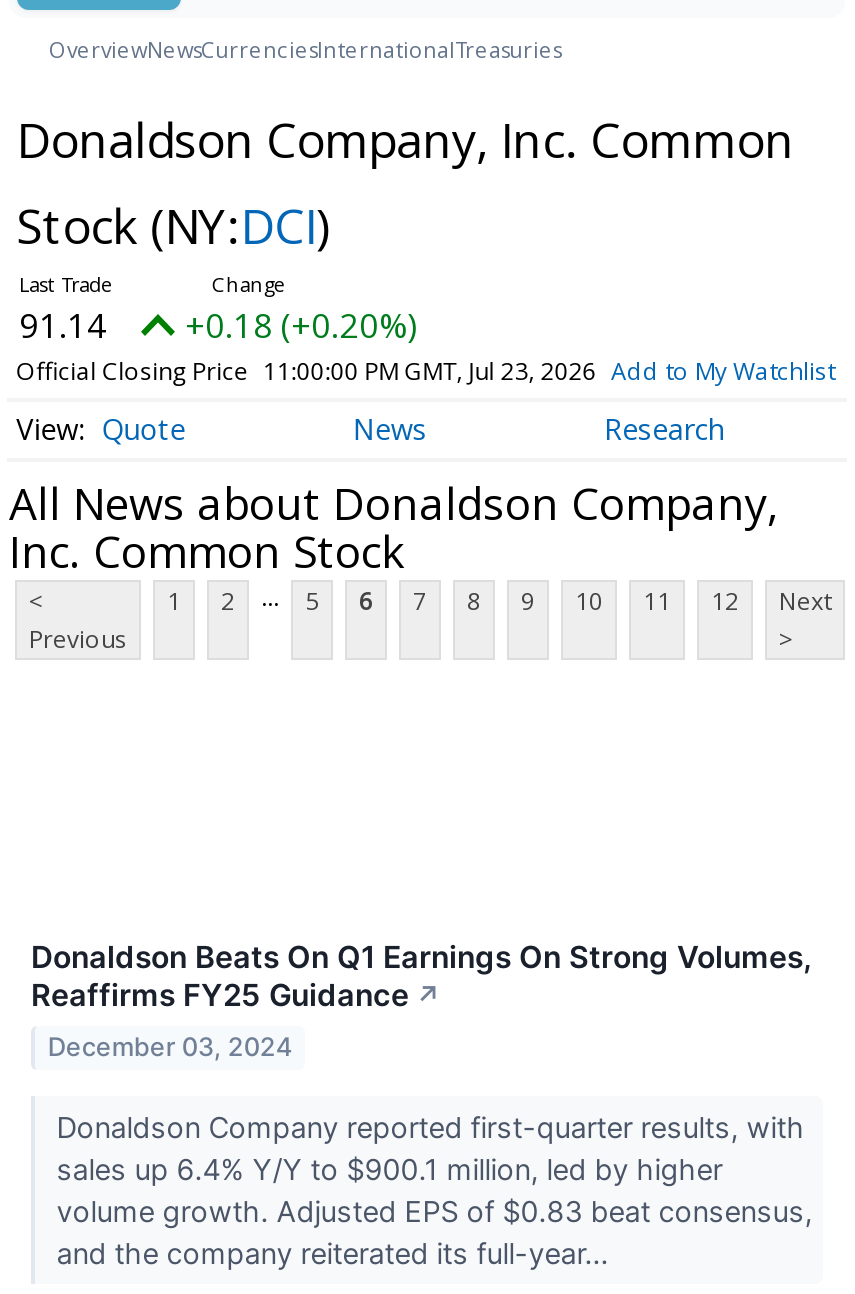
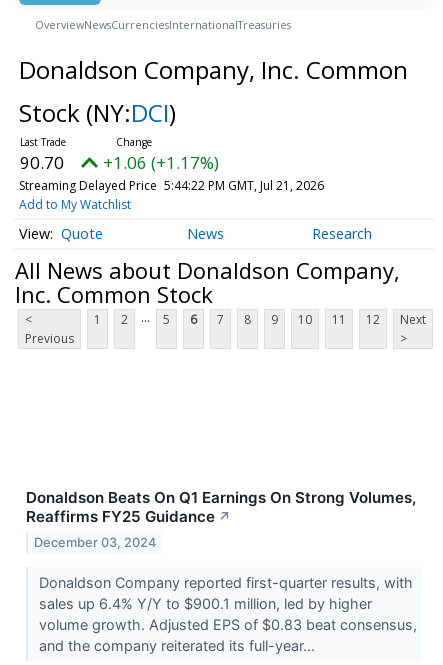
[16,302,835,388] 91.14 | +0.18 (+0.20%) | Official Closing Price 11:00:00 PM GMT, Jul 23, 2026 Add to My Watchlist -> [19,151,324,213] 90.70 | +1.06 (+1.17%) | Streaming Delayed Price 5:44:22 PM GMT, Jul 21, 2026 | Add to My Watchlist

